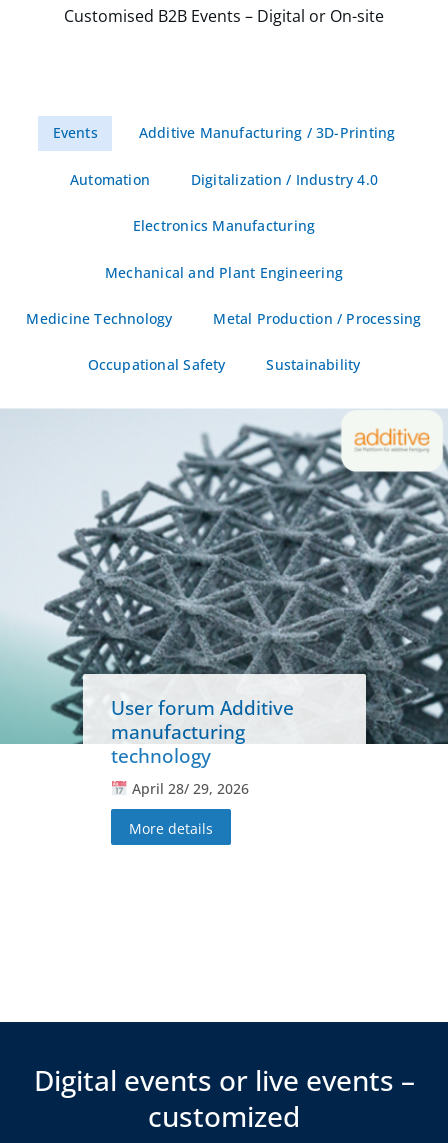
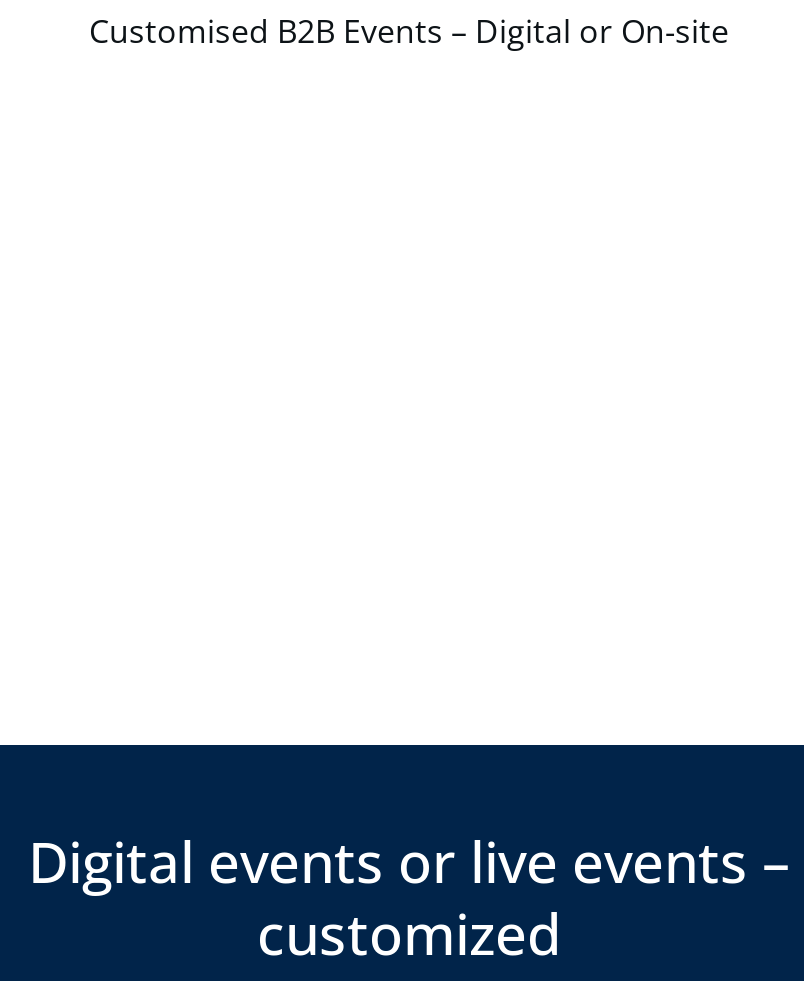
[26,123,422,374] Events | Additive Manufacturing / 3D-Printing | Automation | Digitalization / Industry 4.0 | Electronics Manufacturing | Mechanical and Plant Engineering | Medicine Technology | Metal Production / Processing | Occupational Safety | Sustainability -> none
[3,409,445,838] [image] | User forum Additive | manufacturing | technology | April 28/ 29, 2026 | More details -> none

